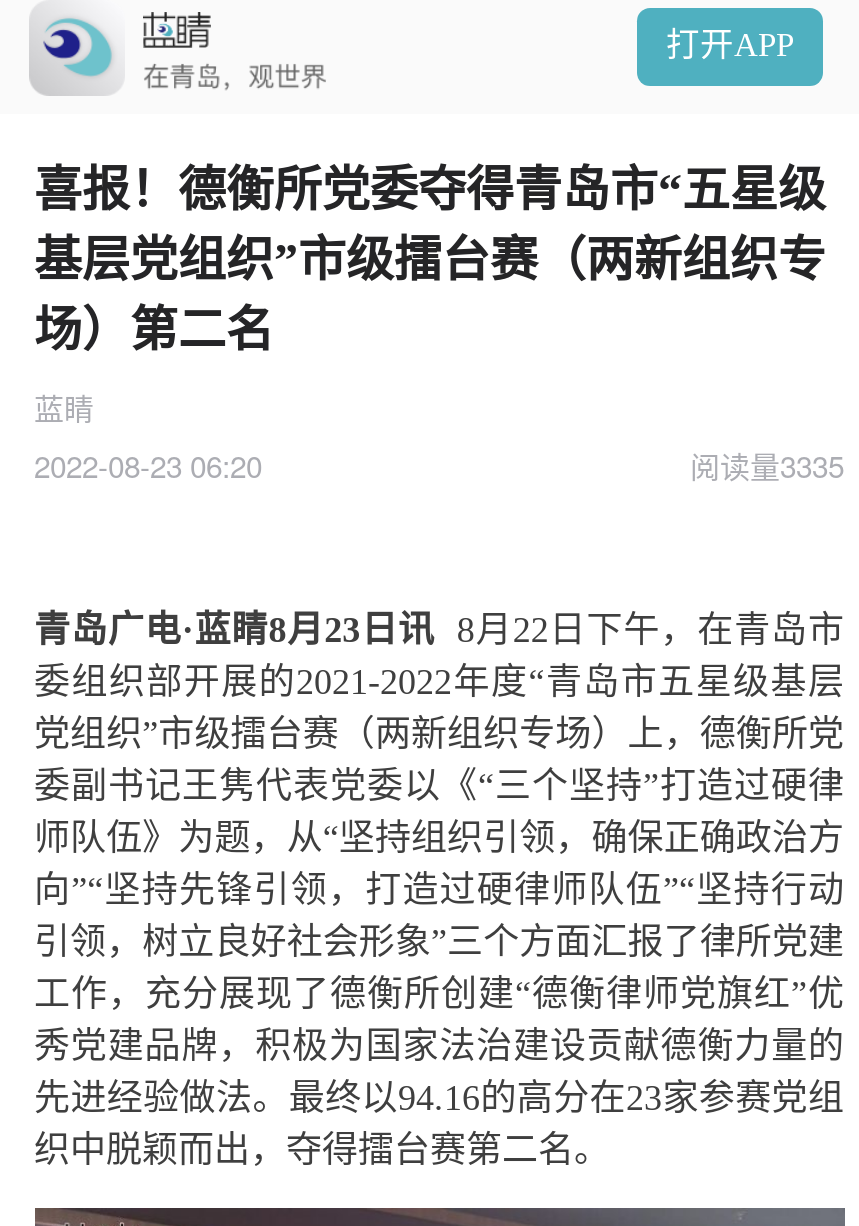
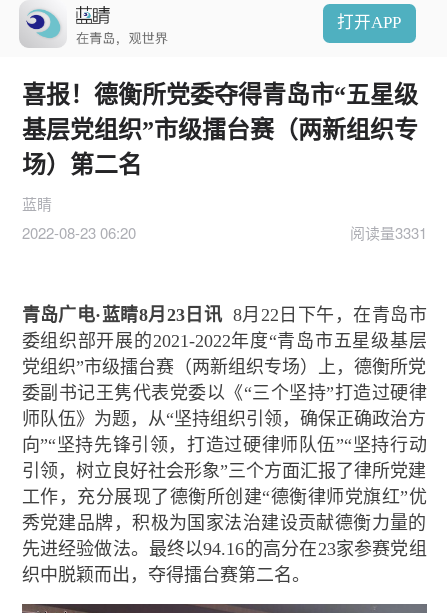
[690,444,844,486] 阅读量3335 -> [349,222,426,243] 阅读量3331

